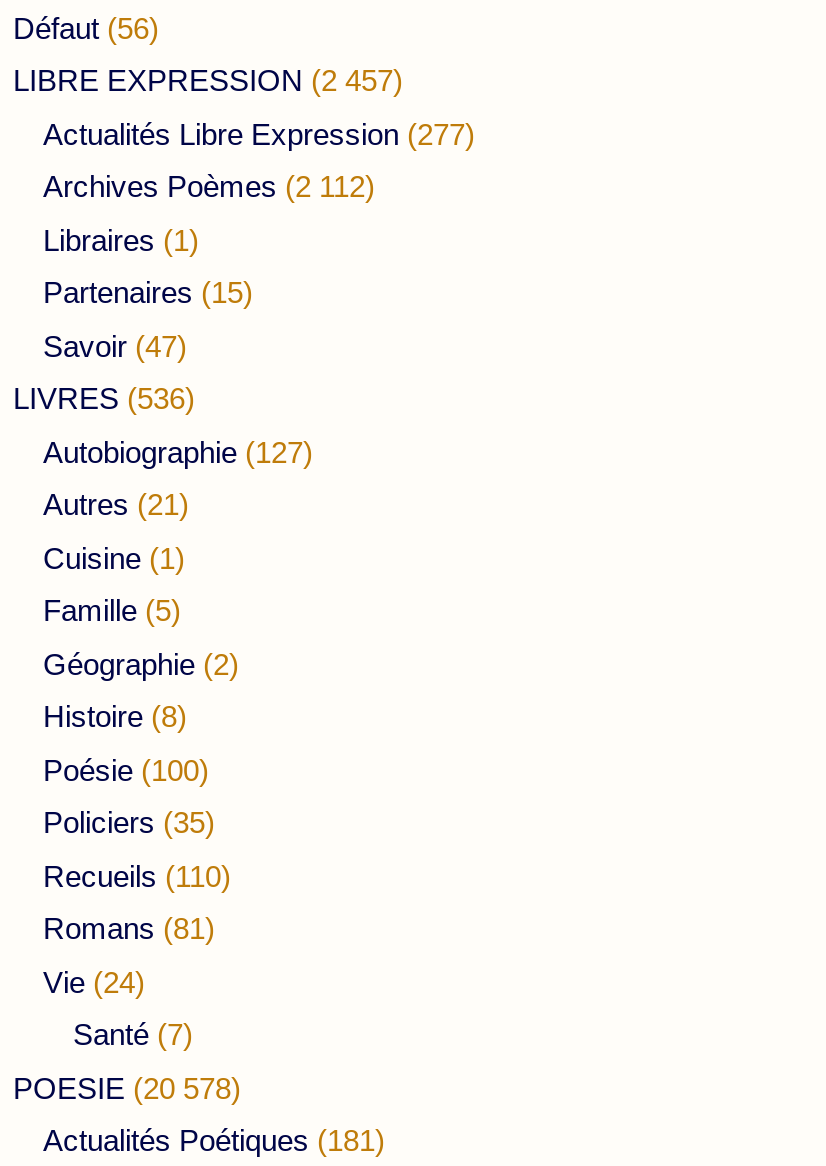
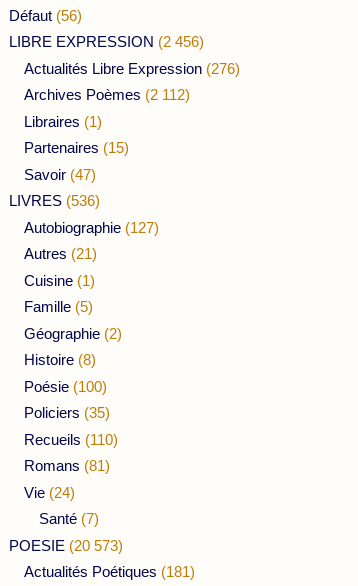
[13,63,403,97] LIBRE EXPRESSION (2 457) -> [9,33,204,50] LIBRE EXPRESSION (2 456)
[43,116,475,150] Actualités Libre Expression (277) -> [24,60,240,77] Actualités Libre Expression (276)
[13,1070,241,1104] POESIE (20 578) -> [9,537,123,554] POESIE (20 573)

